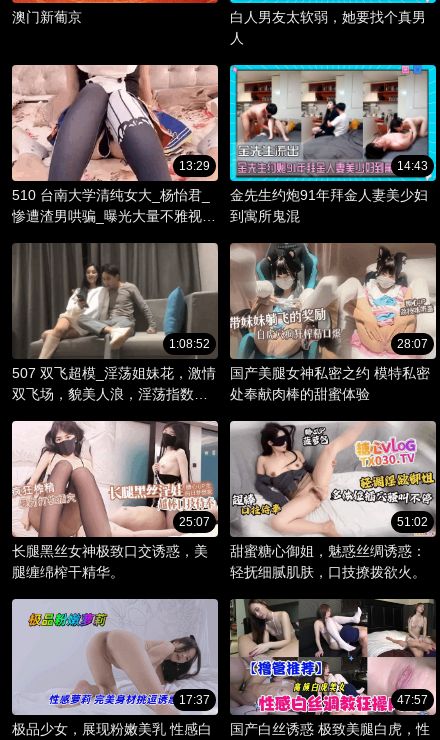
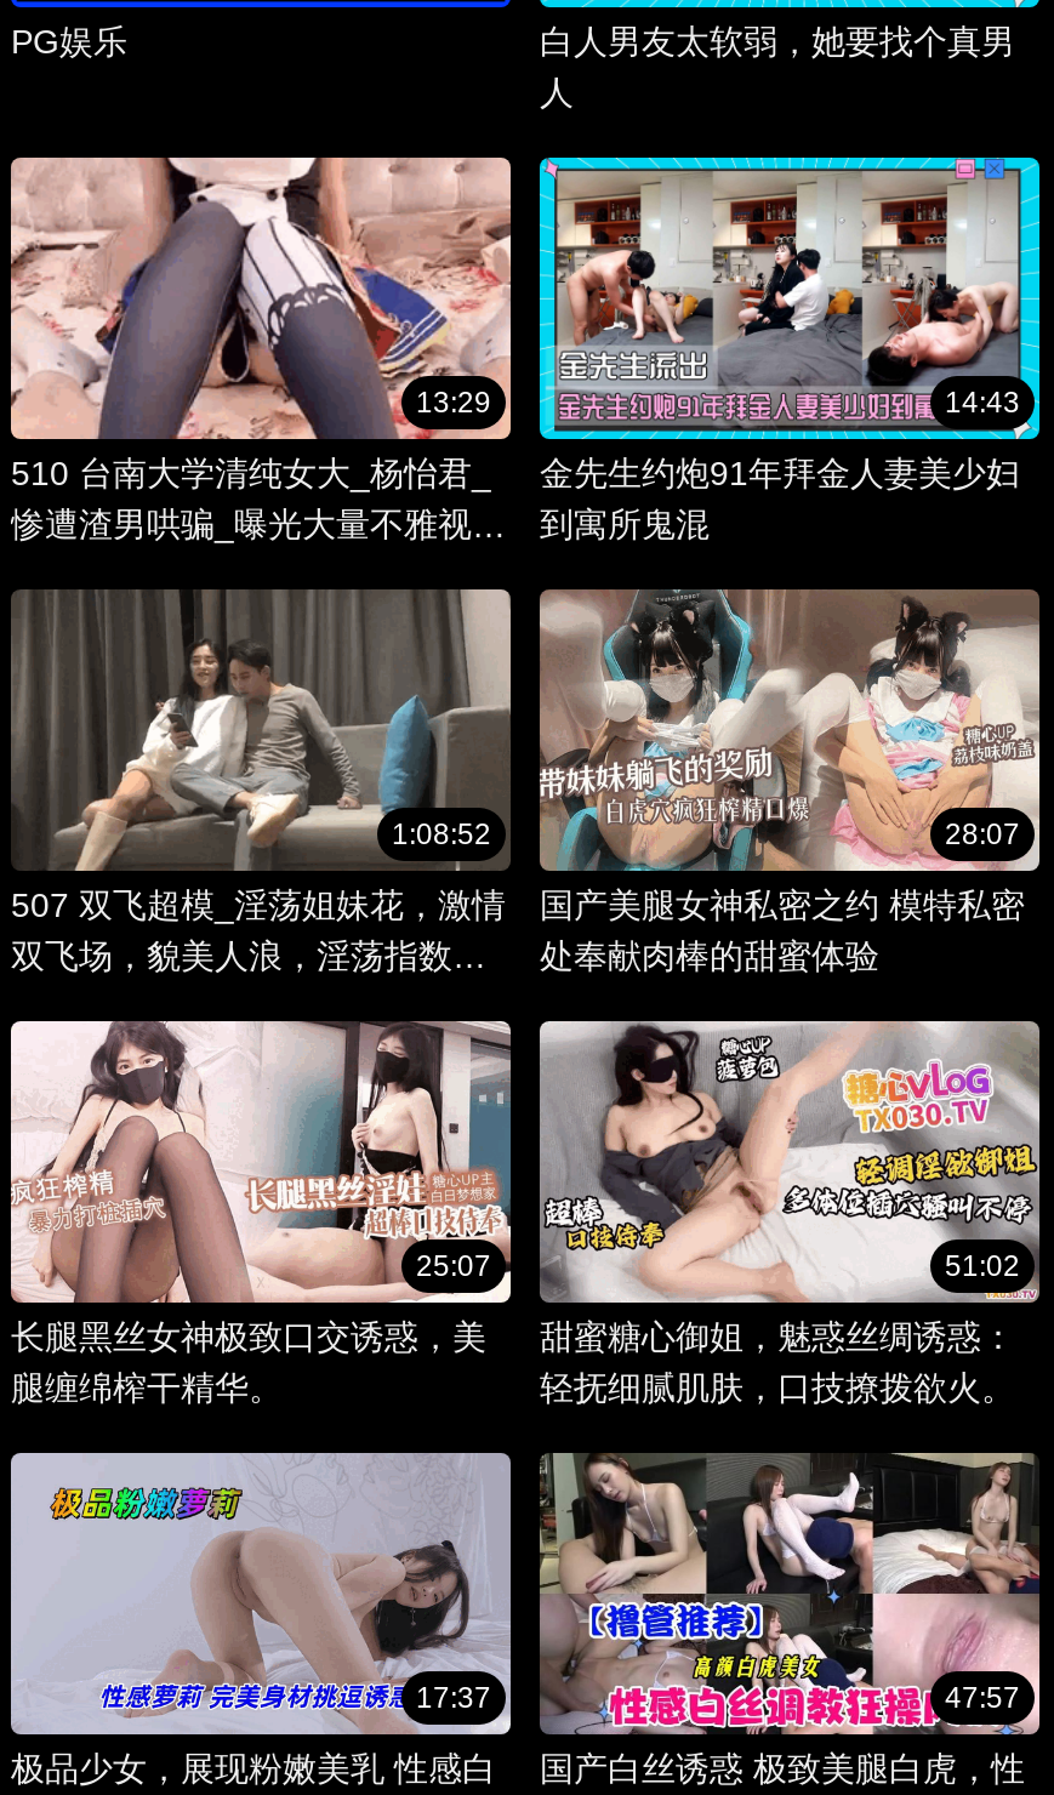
[12,9,82,25] 澳门新葡京 -> [11,23,127,62] PG娱乐

